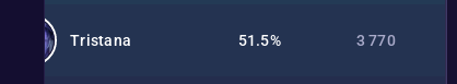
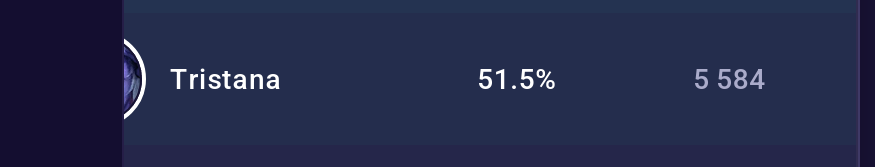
[356,32,396,49] 3 770 -> [693,63,766,95] 5 584

